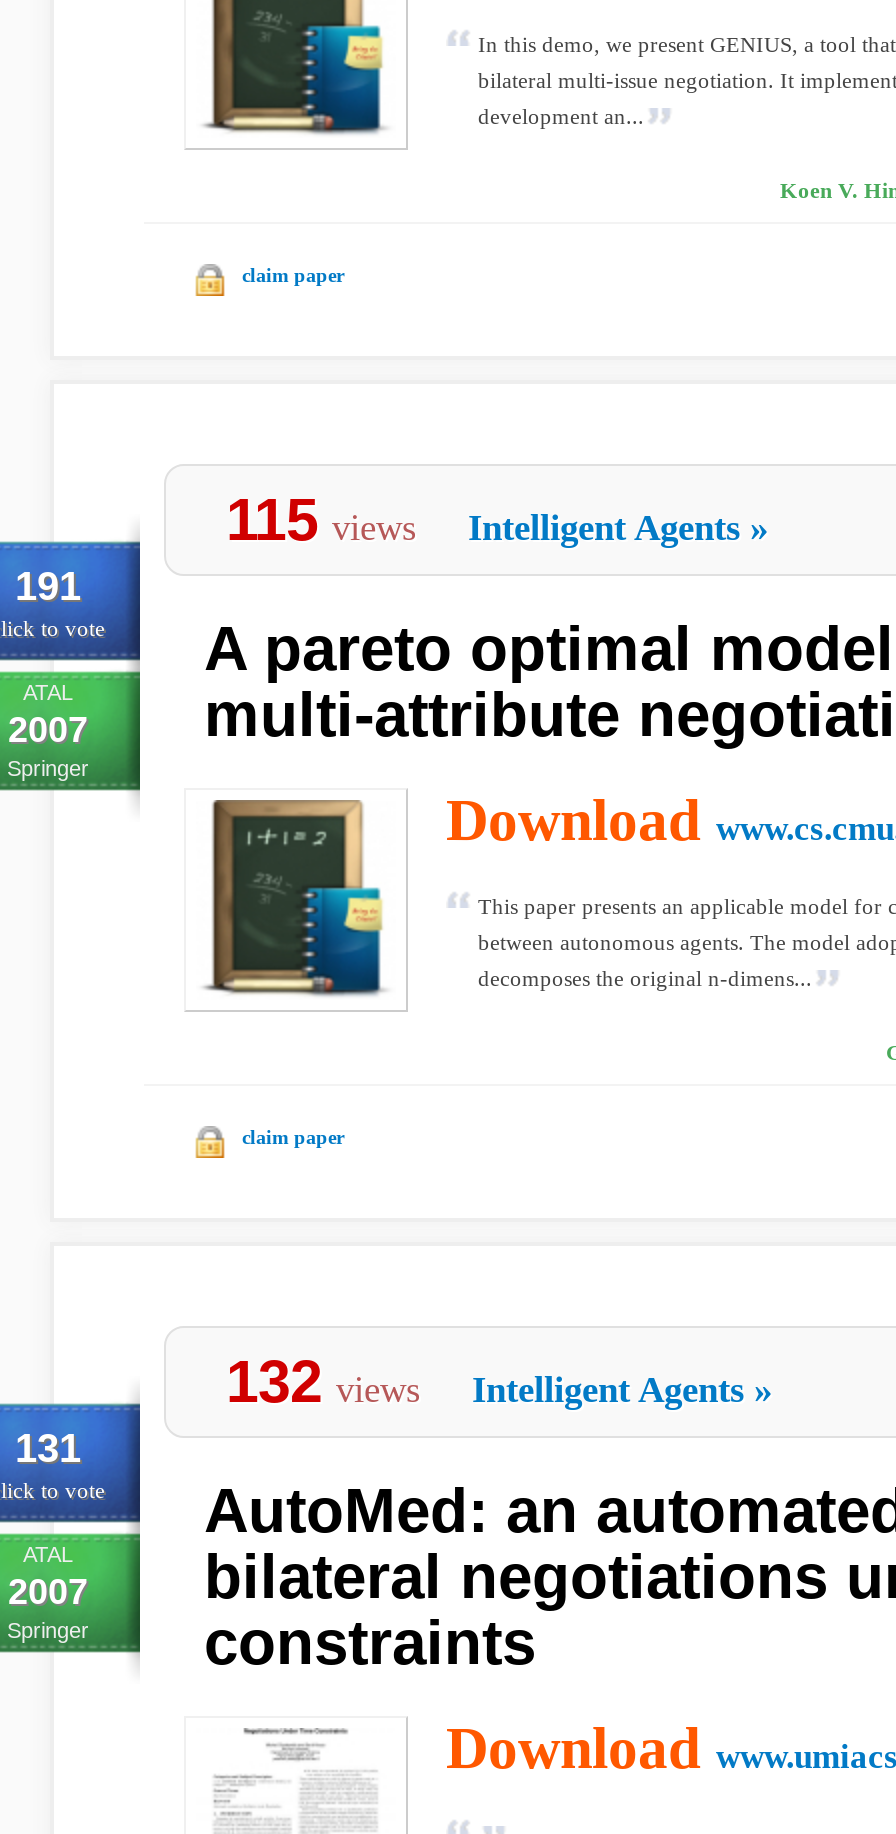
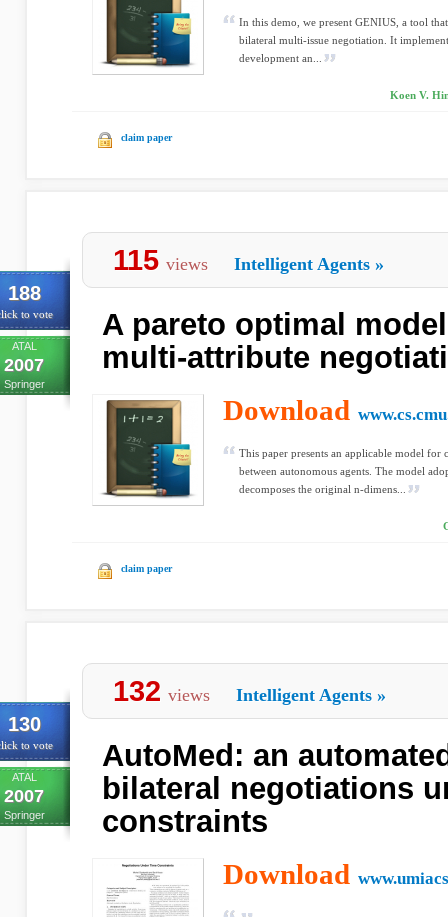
[15,564,81,608] 191 -> [7,282,40,304] 188
[15,1426,81,1470] 131 -> [7,713,40,735] 130

